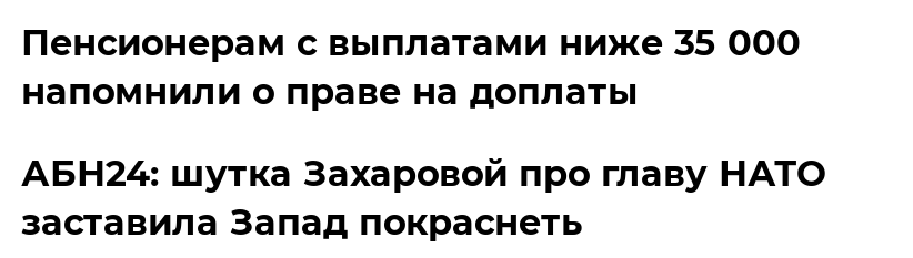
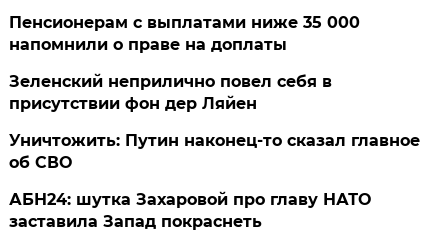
none -> [9,72,420,172] Зеленский неприлично повел cебя в | присутствии фон дер Ляйен | Уничтожить: Путин наконец-то сказал главное | об СВО

